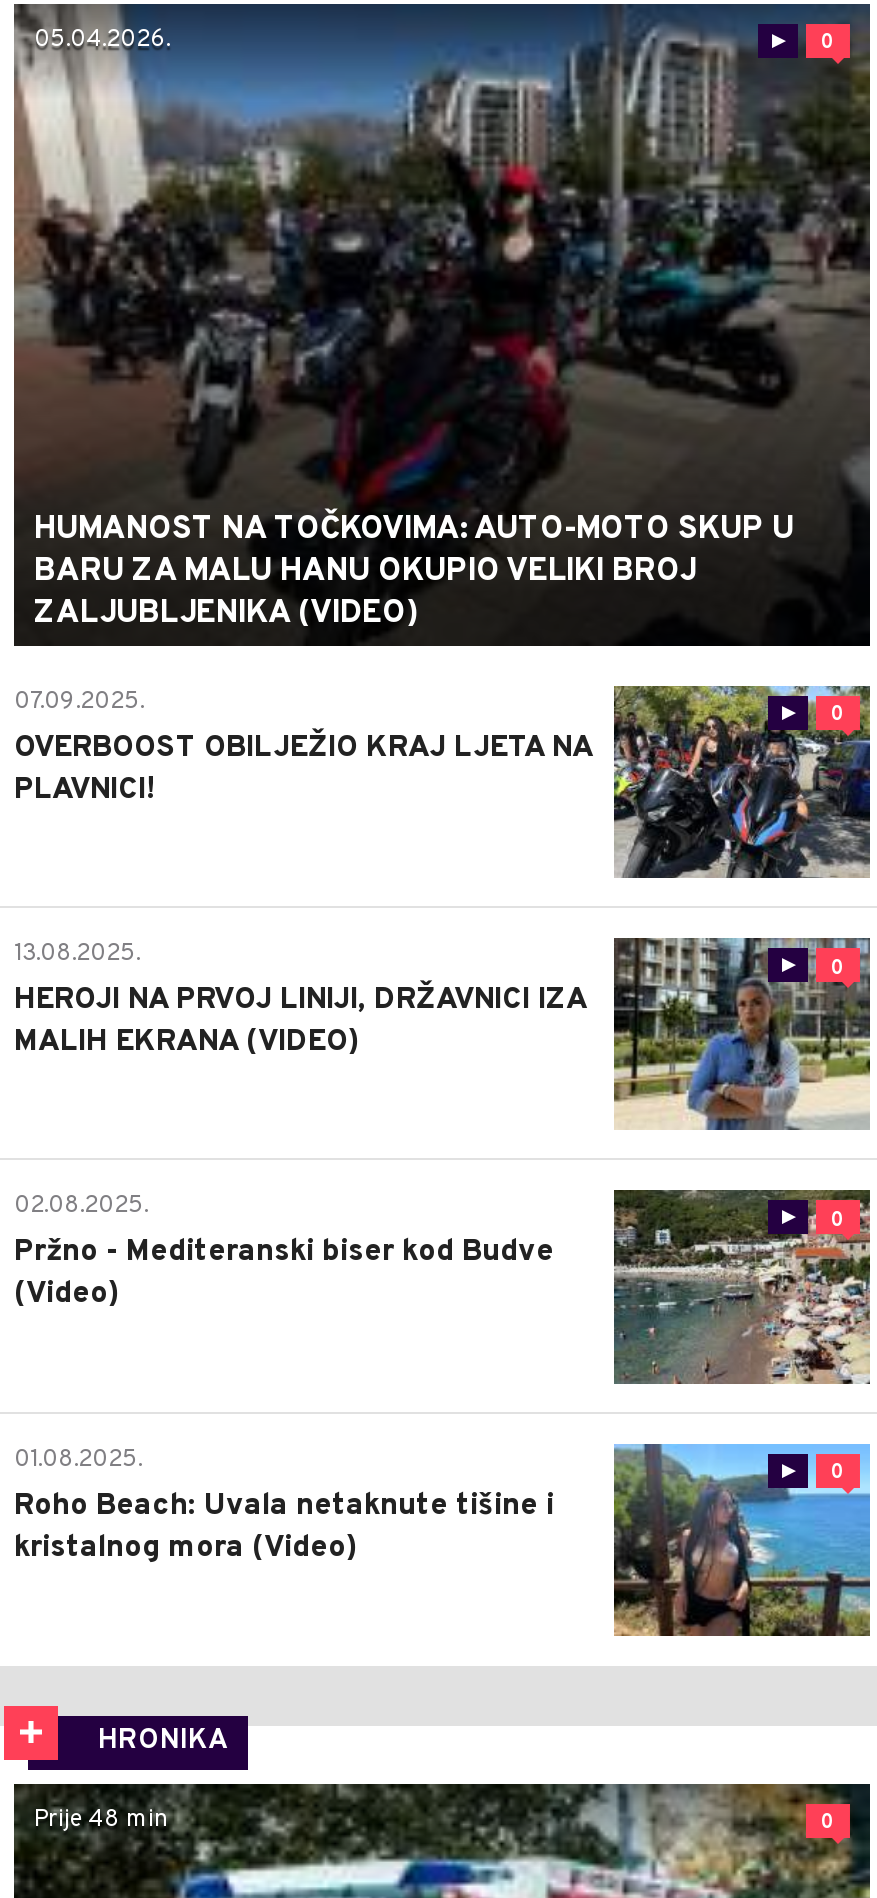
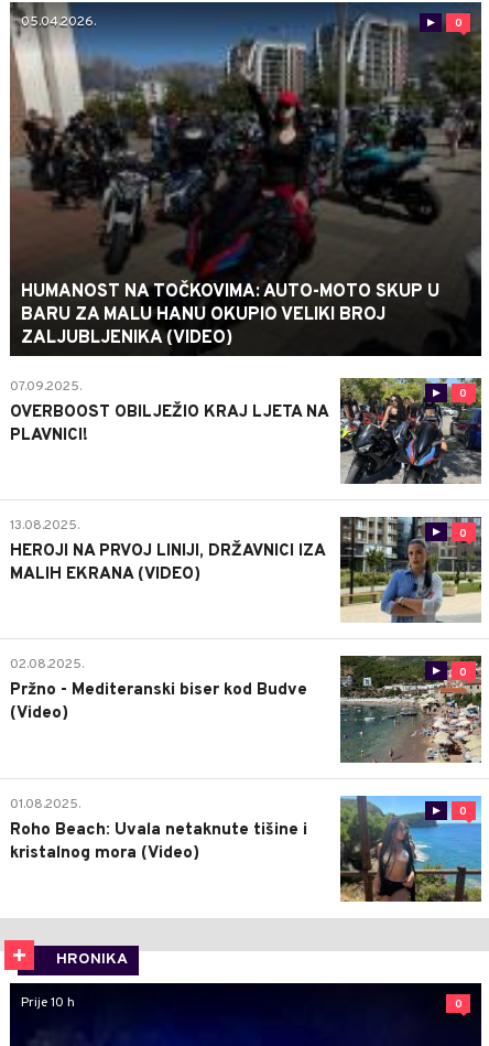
[34,1804,168,1836] Prije 48 min -> [21,994,75,1012] Prije 10 h

